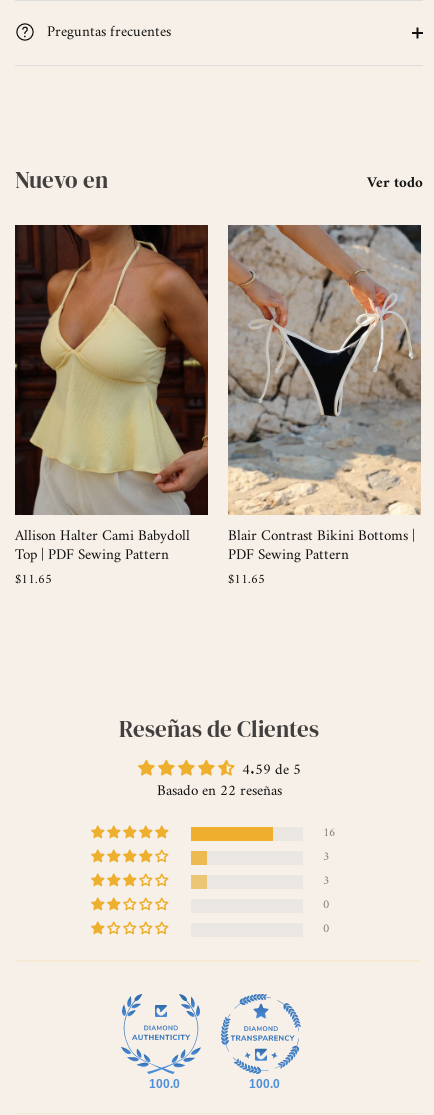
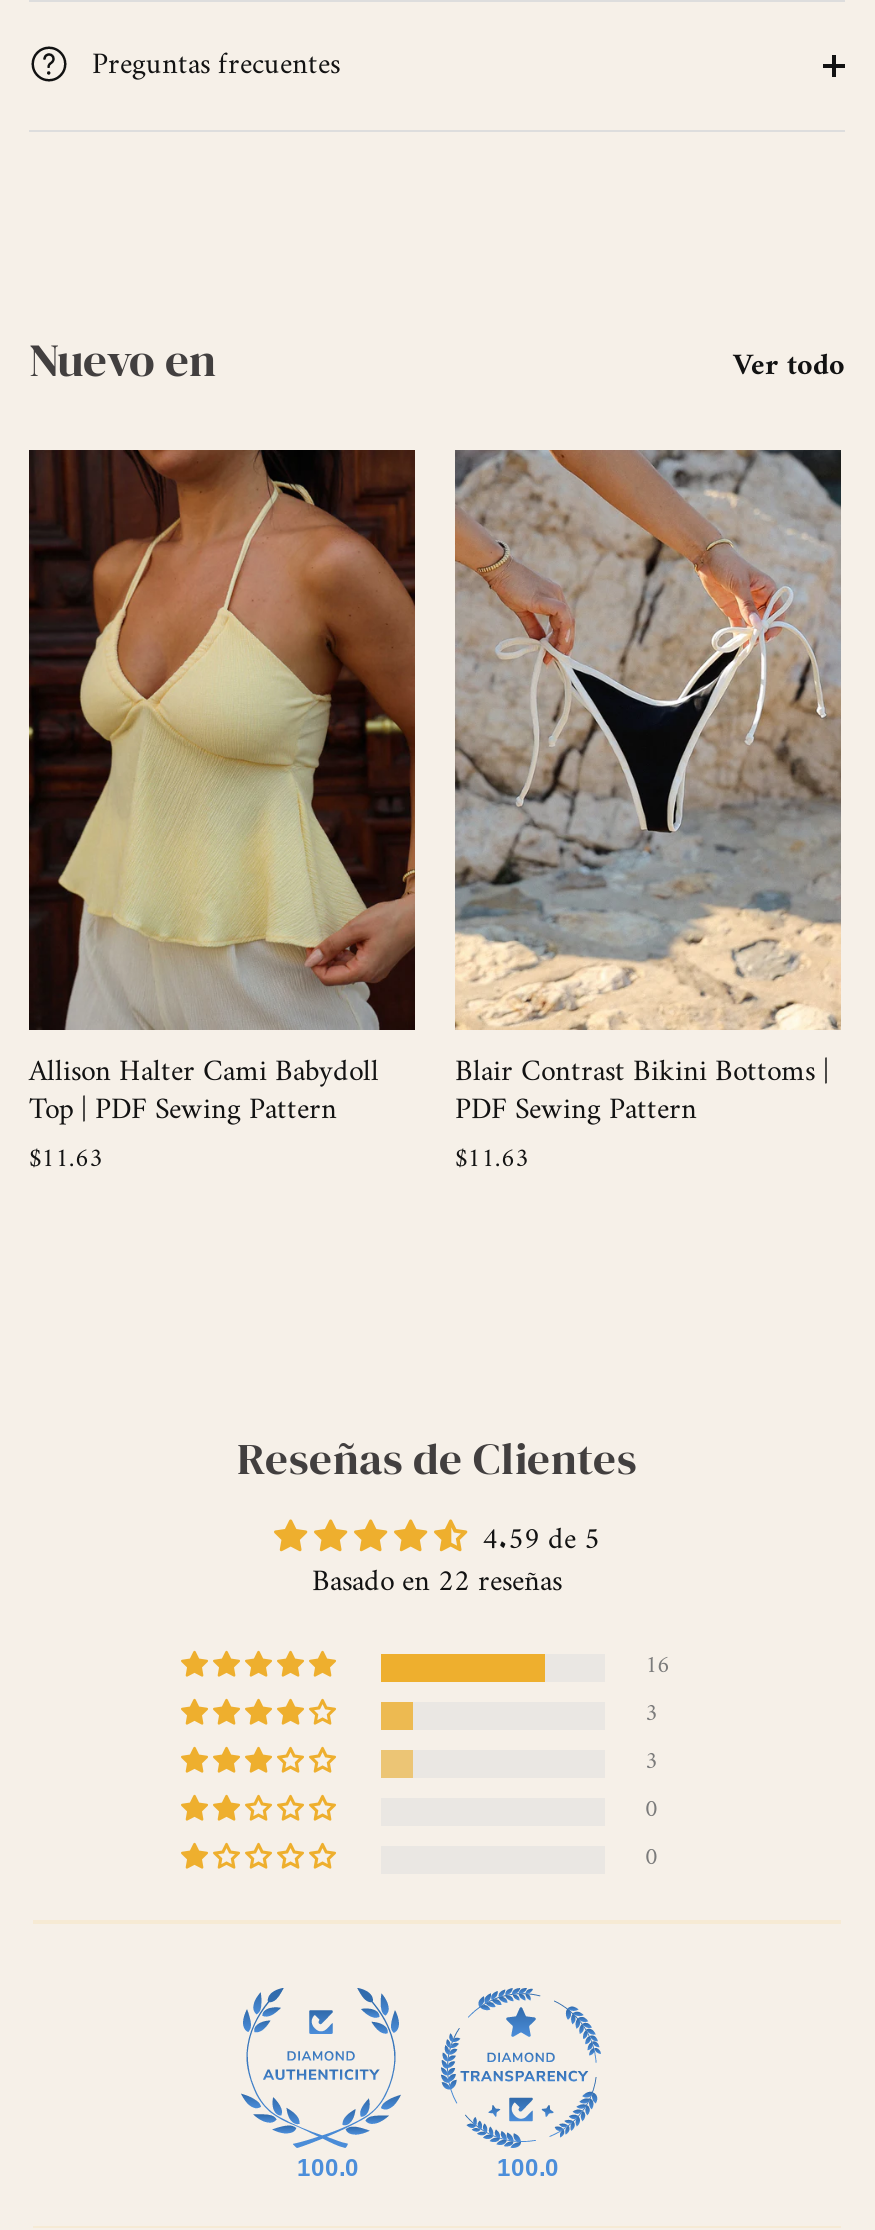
[15,568,52,591] $11.65 -> [29,1136,103,1182] $11.63
[228,568,265,591] $11.65 -> [455,1136,529,1182] $11.63

